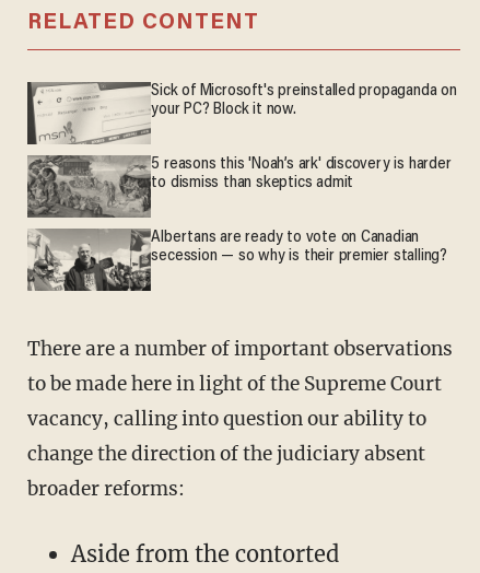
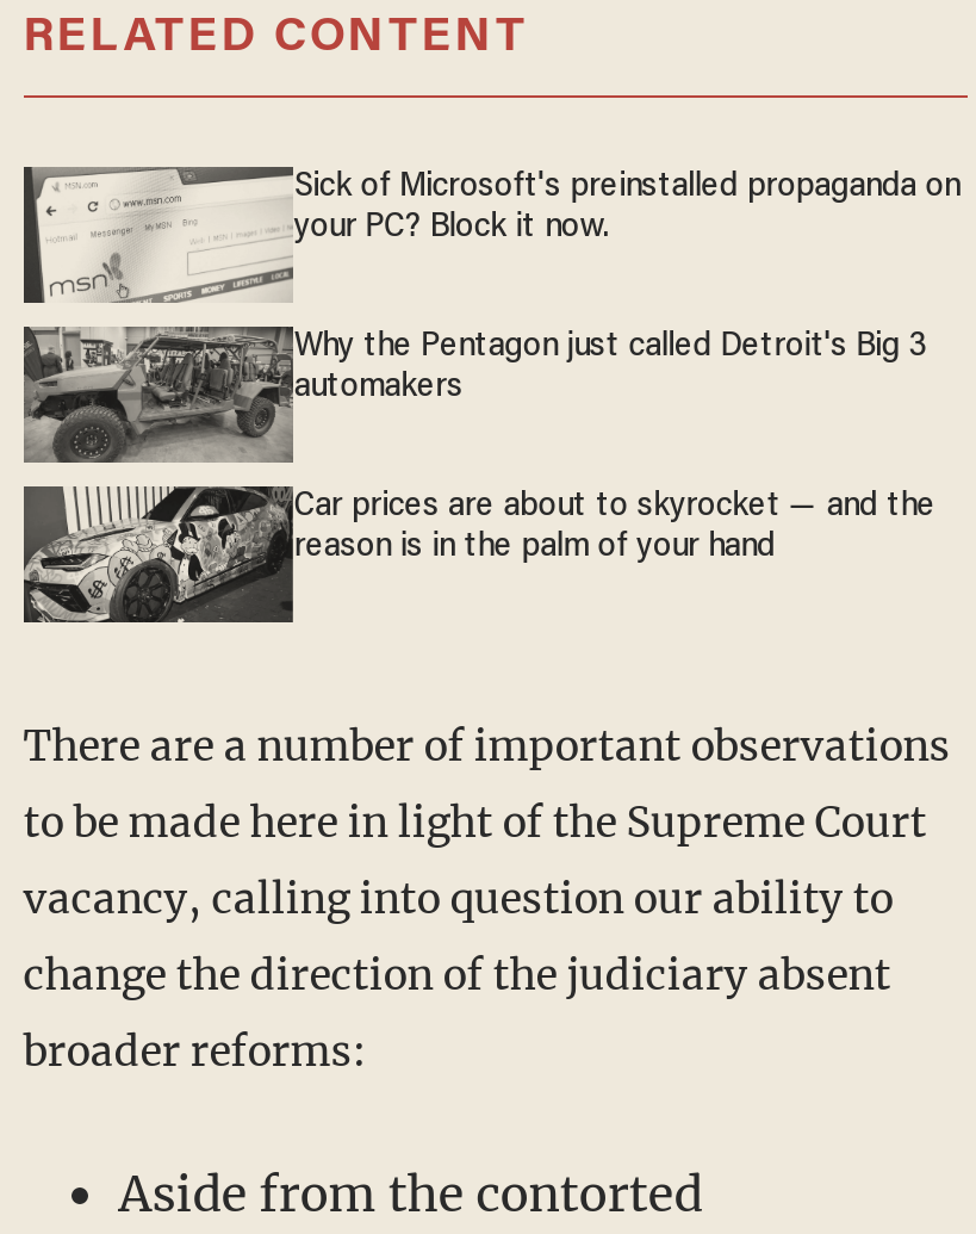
[28,154,451,218] [image] | 5 reasons this 'Noah’s ark' discovery is harder | to dismiss than skeptics admit -> [24,327,928,463] [image] | Why the Pentagon just called Detroit's Big 3 | automakers
[26,229,447,292] [image] | Albertans are ready to vote on Canadian | secession — so why is their premier stalling? -> [21,484,935,625] [image] | Car prices are about to skyrocket — and the | reason is in the palm of your hand

